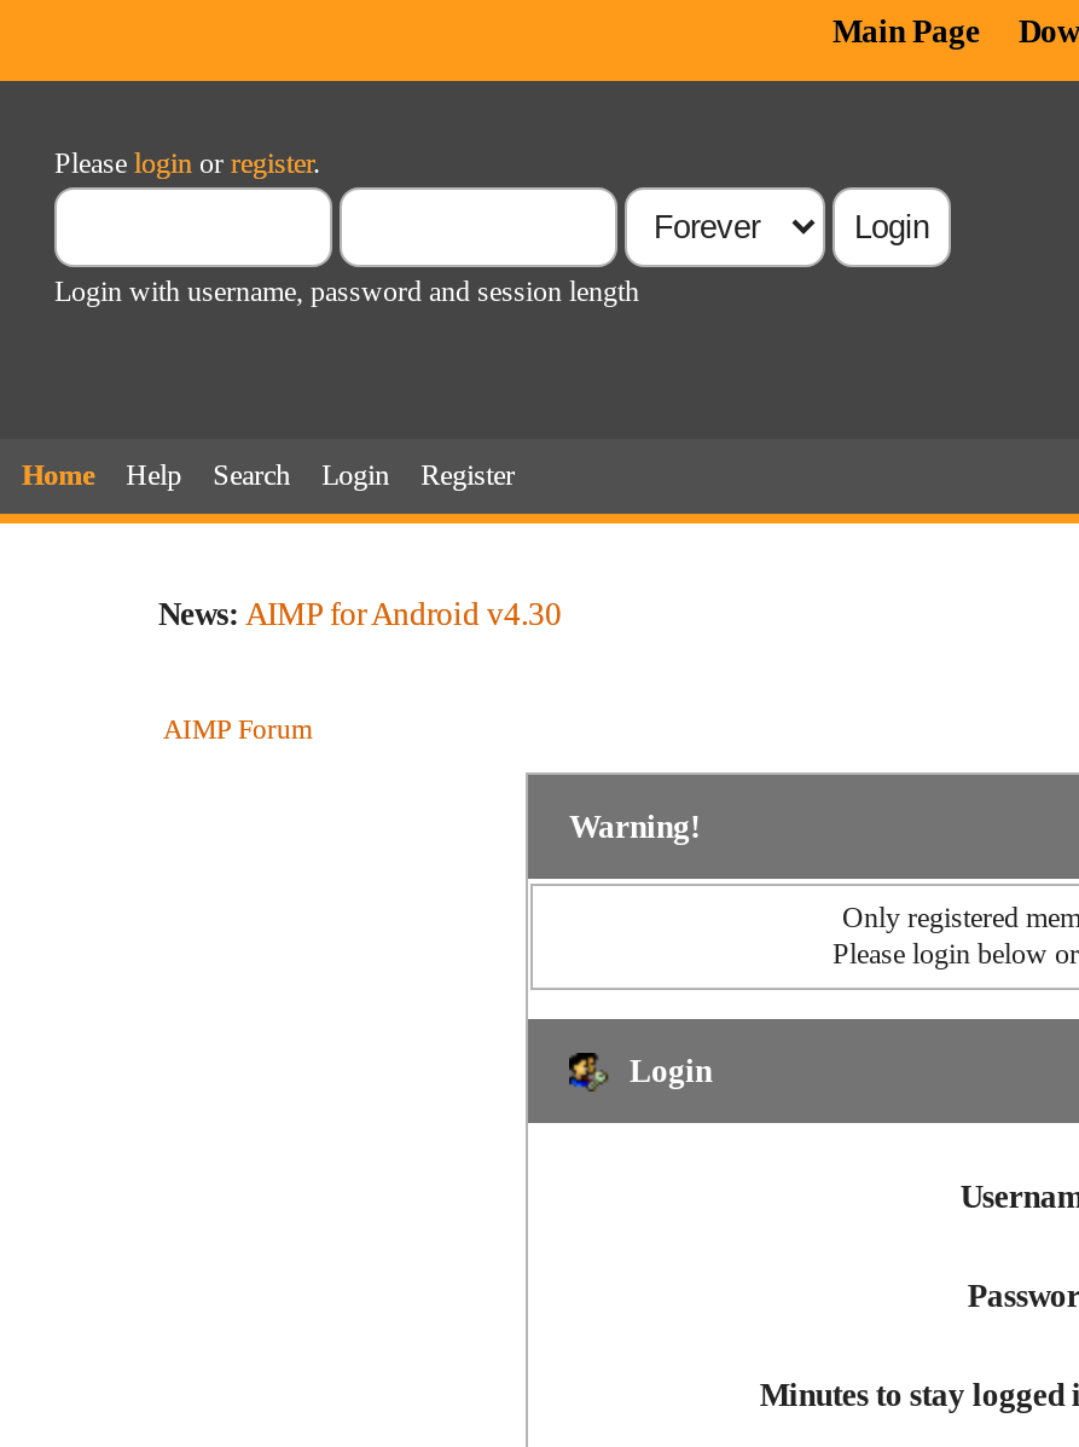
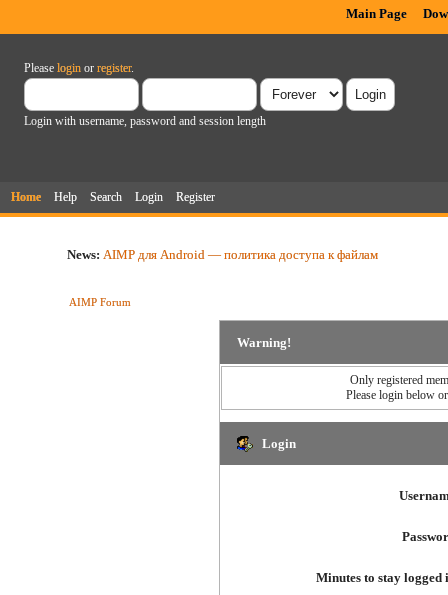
[158,596,562,632] News: AIMP for Android v4.30 -> [67,247,378,262] News: AIMP для Android — политика доступа к файлам

